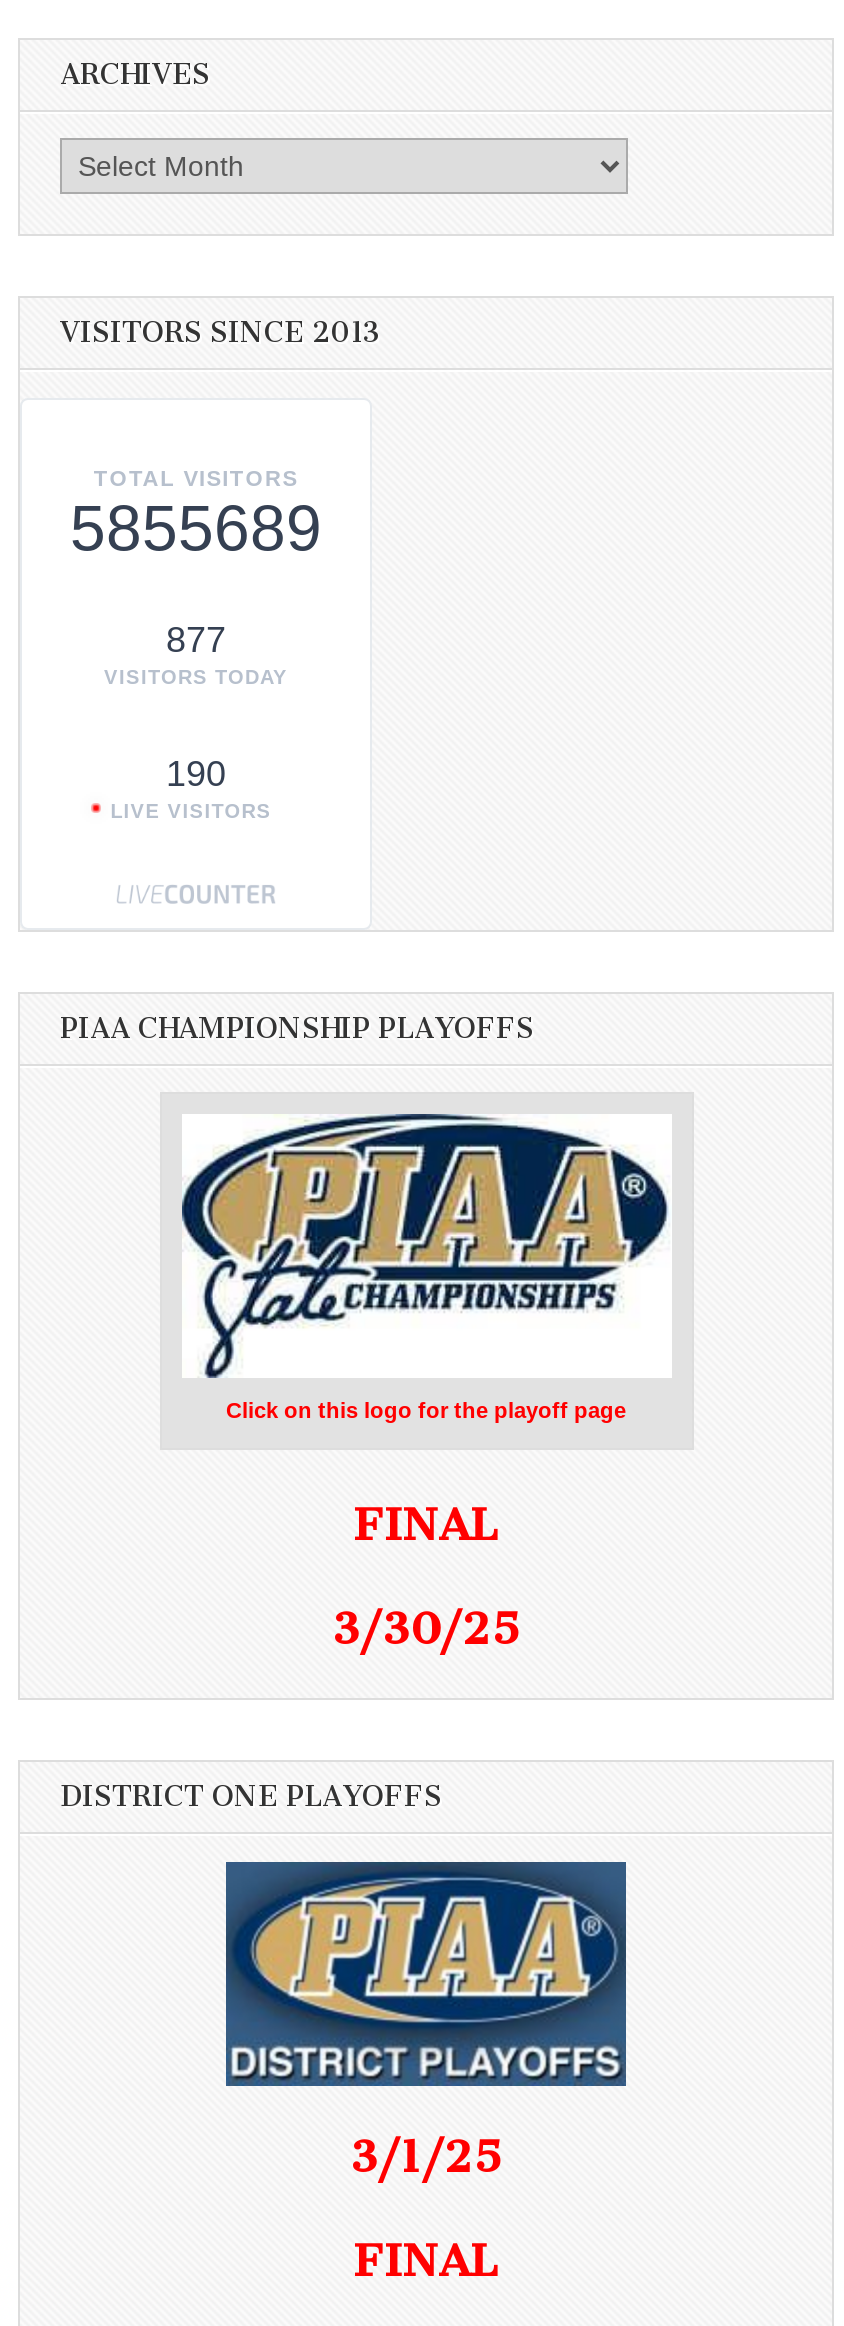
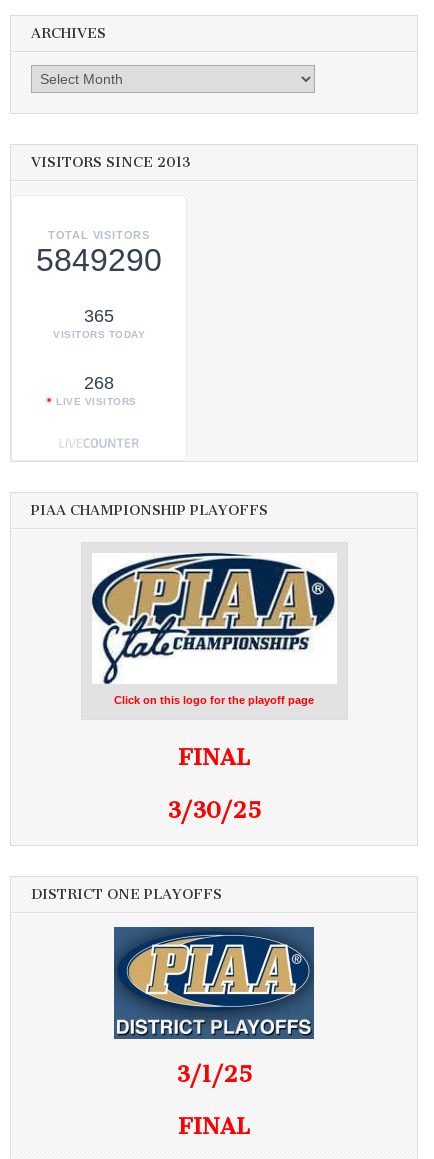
[70,491,322,563] 5855689 -> [36,241,162,277] 5849290
[166,619,226,659] 877 -> [84,305,114,325] 365
[166,753,226,793] 190 -> [84,372,114,392] 268

